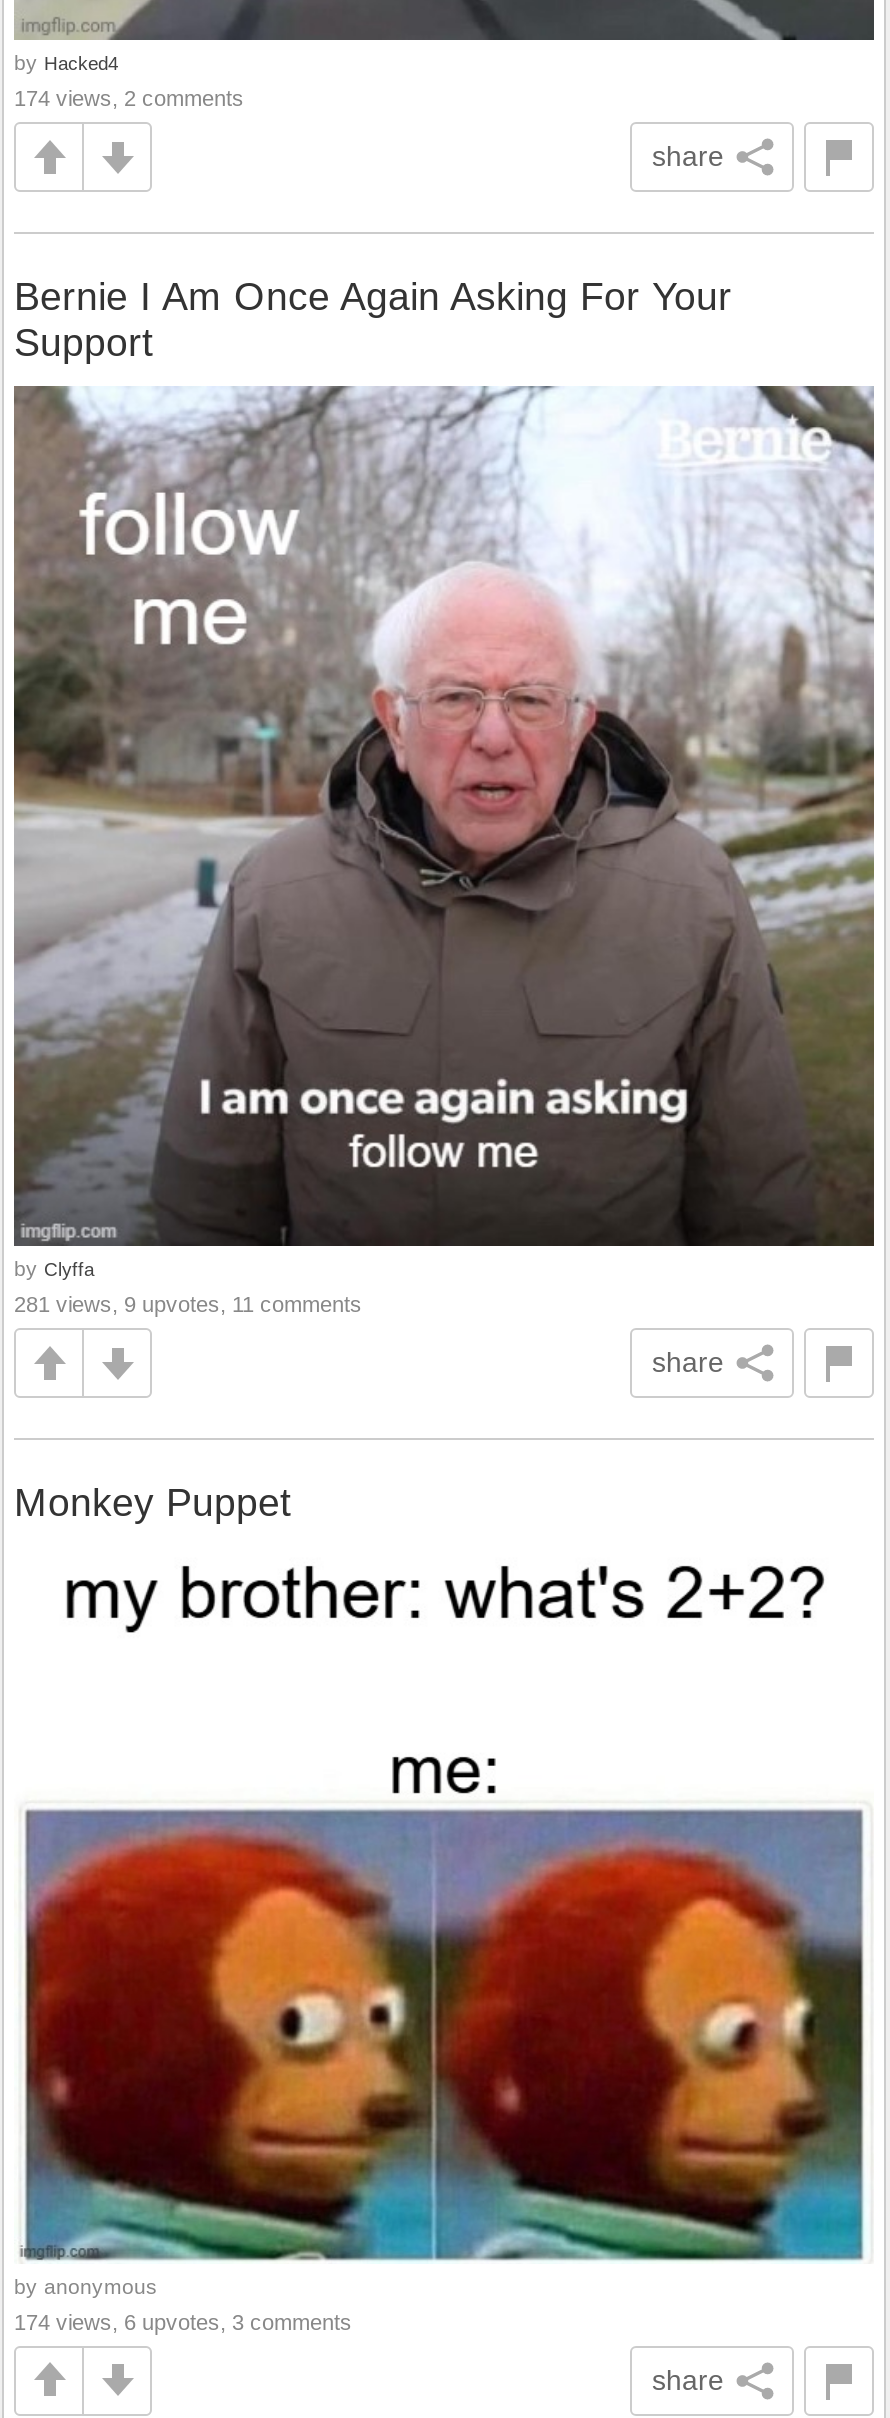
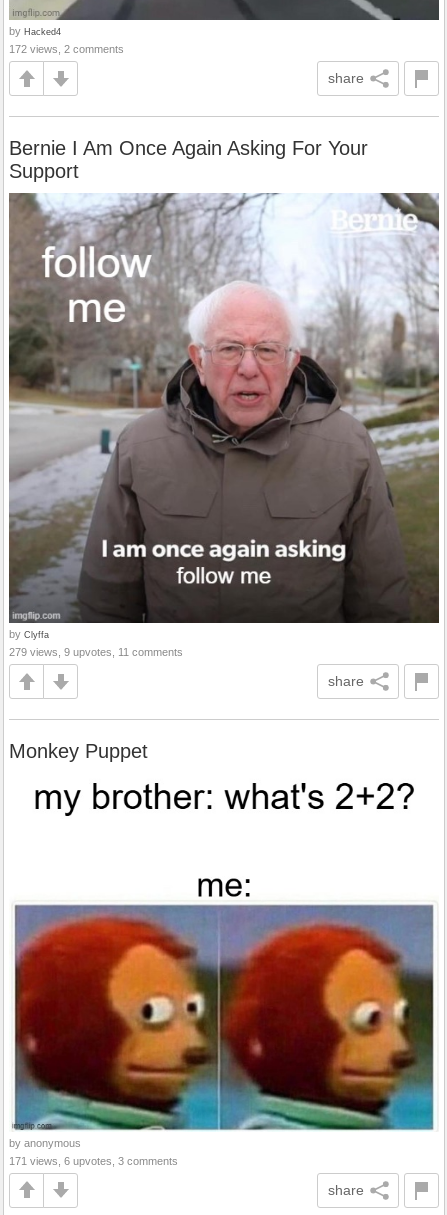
[14,86,244,110] 174 views, 2 comments -> [9,43,124,55] 172 views, 2 comments
[14,1292,362,1316] 281 views, 9 upvotes, 11 comments -> [9,646,183,658] 279 views, 9 upvotes, 11 comments
[14,2310,352,2334] 174 views, 6 upvotes, 3 comments -> [9,1155,178,1167] 171 views, 6 upvotes, 3 comments

